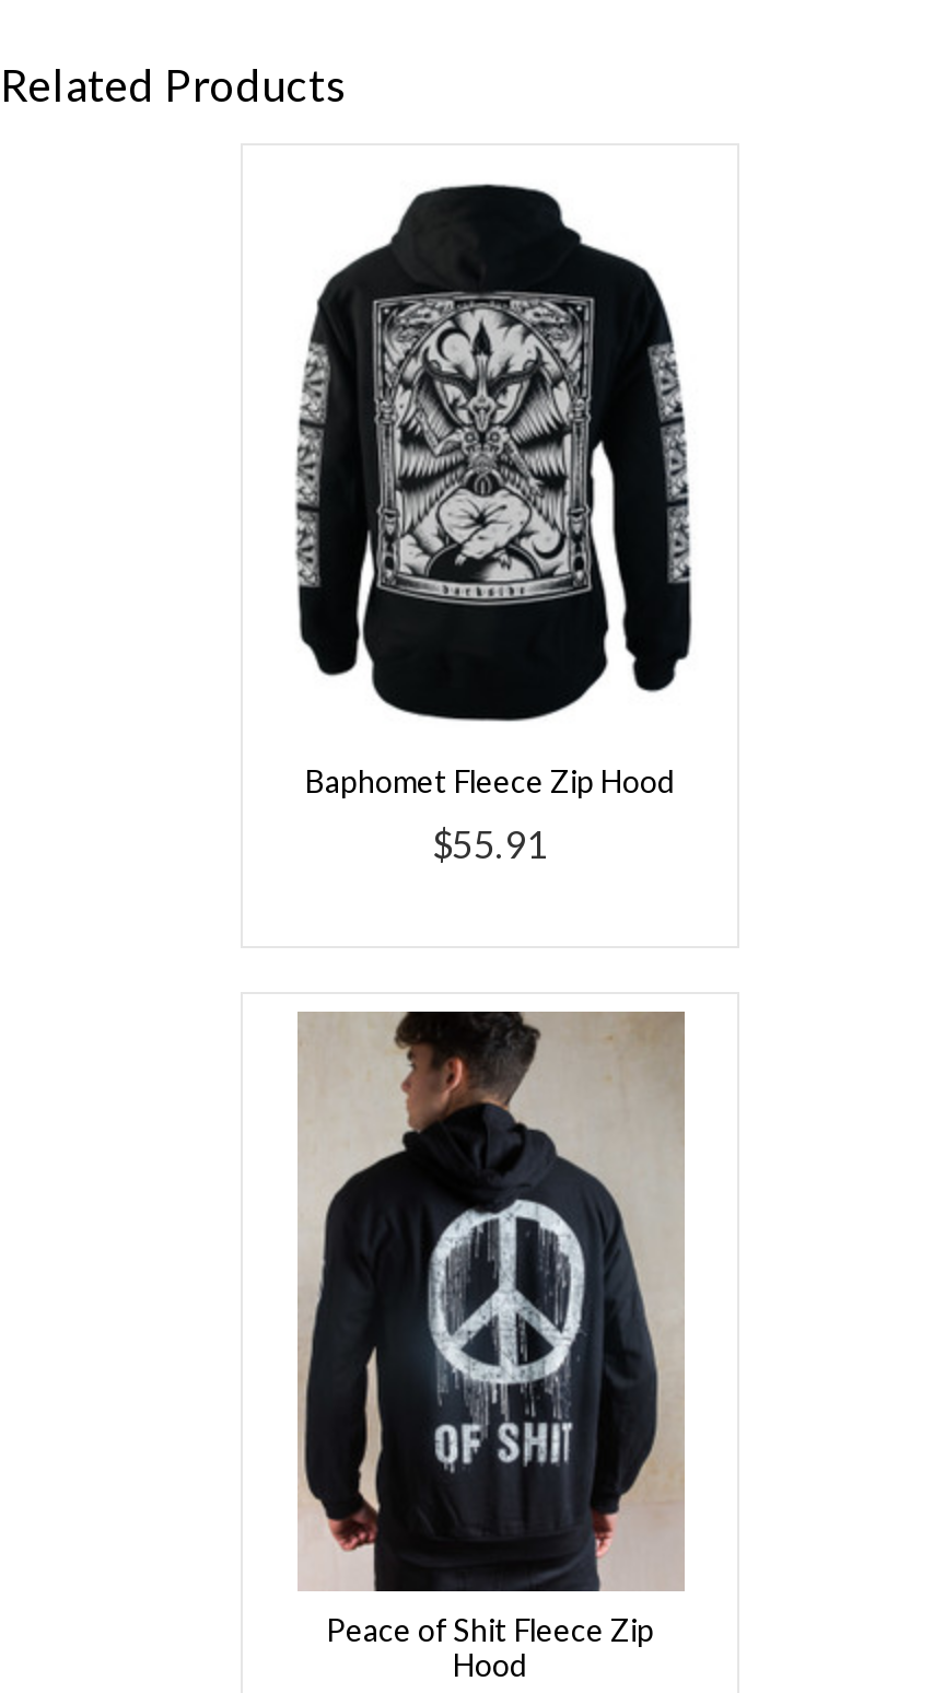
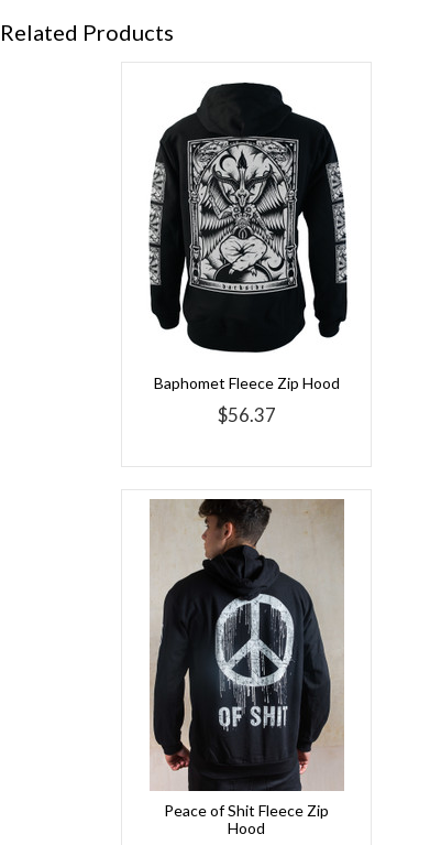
[432,821,548,867] $55.91 -> [217,403,275,426] $56.37

